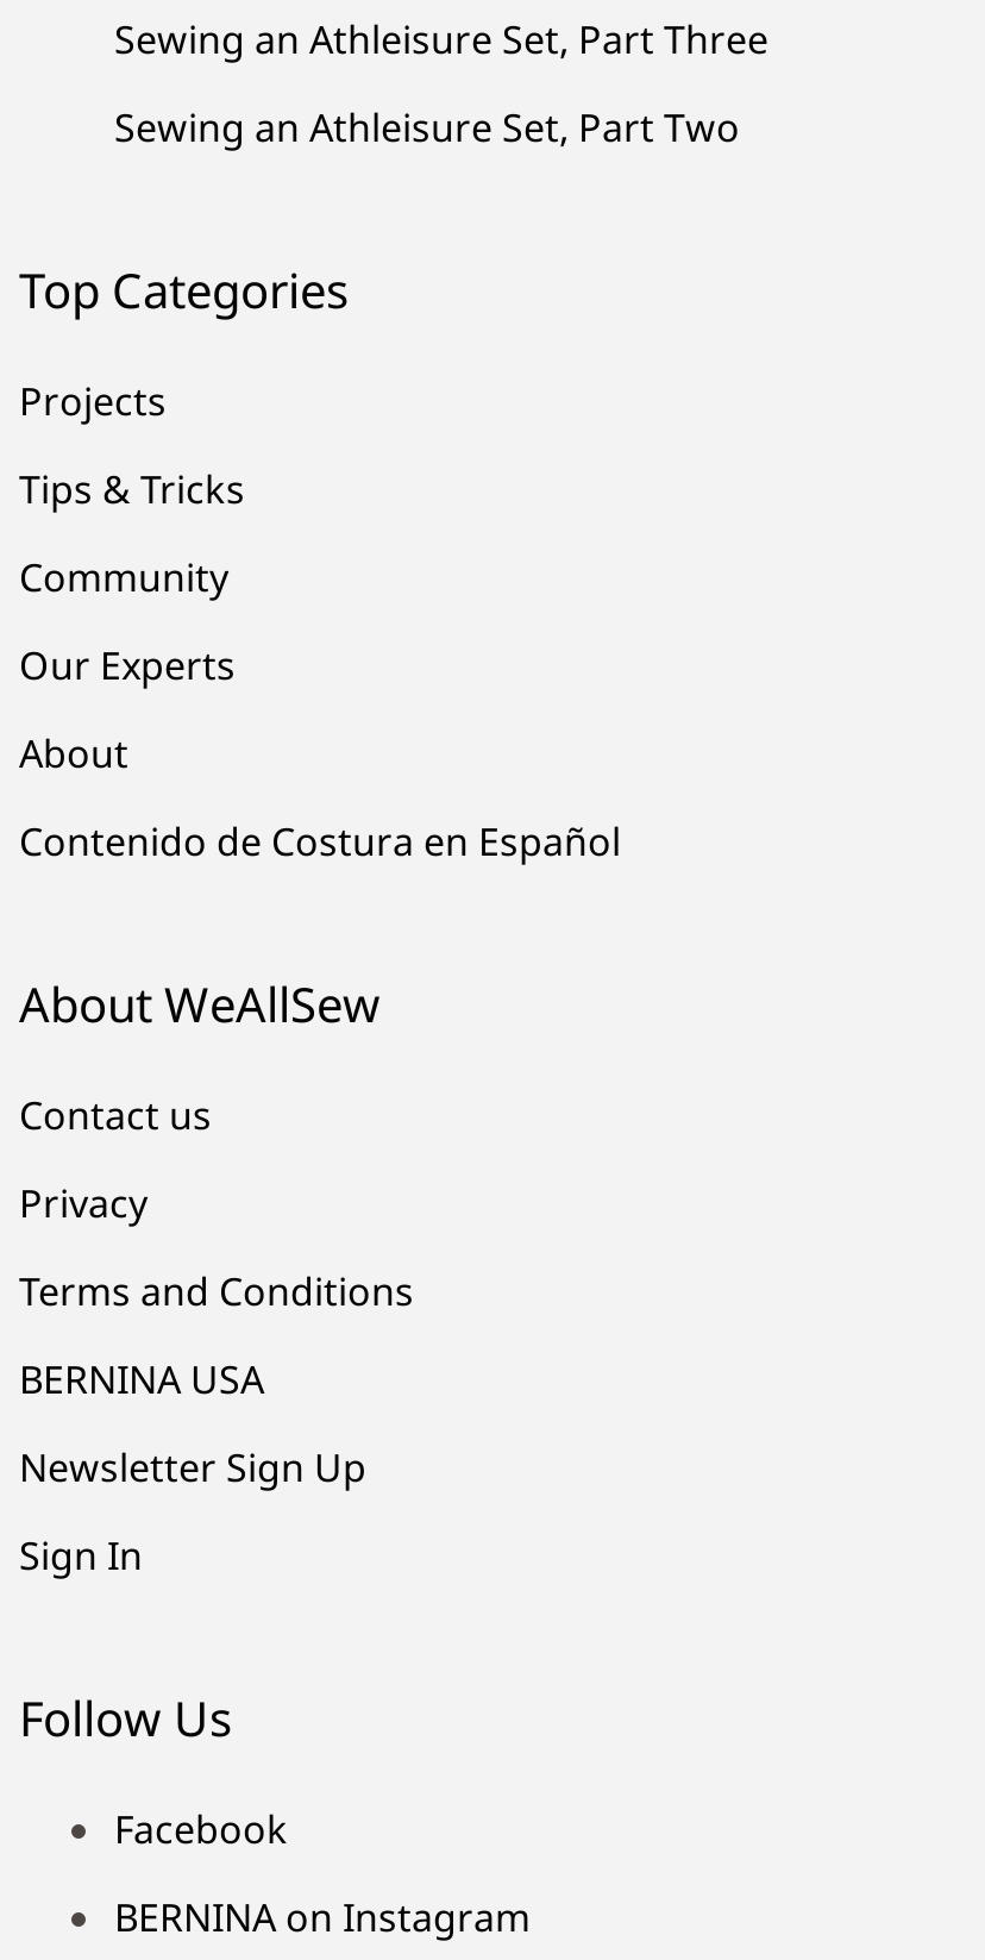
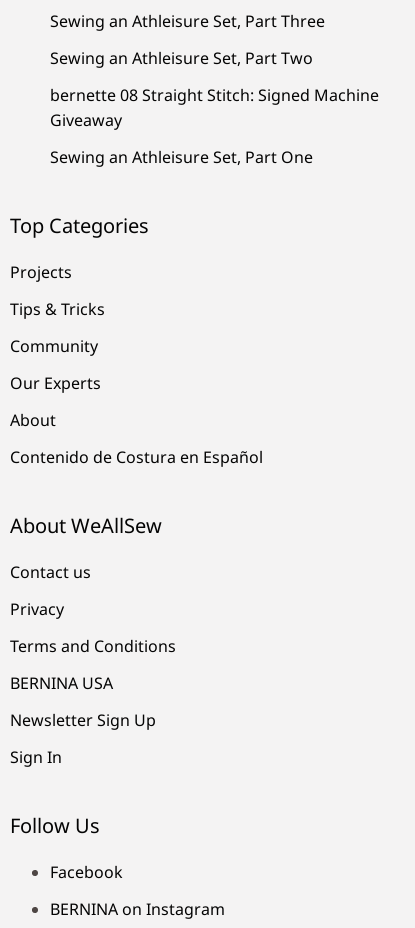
none -> [50,84,379,168] bernette 08 Straight Stitch: Signed Machine | Giveaway | Sewing an Athleisure Set, Part One

